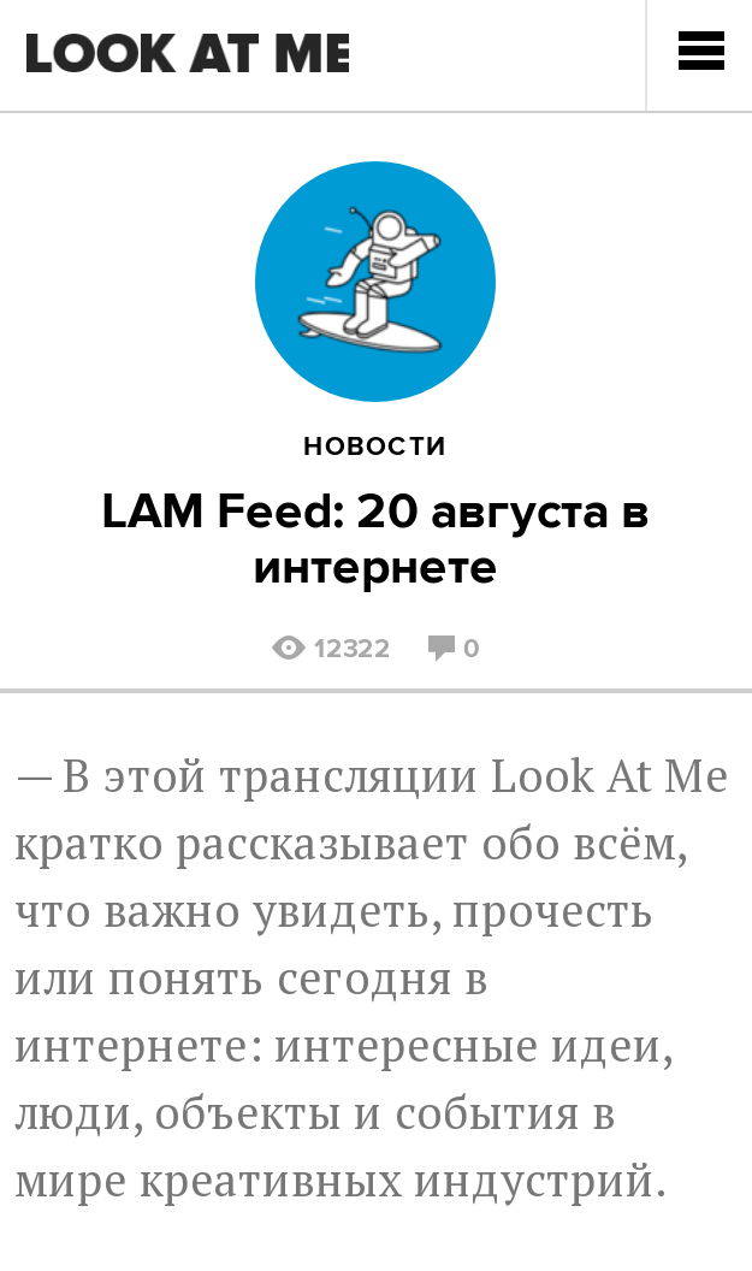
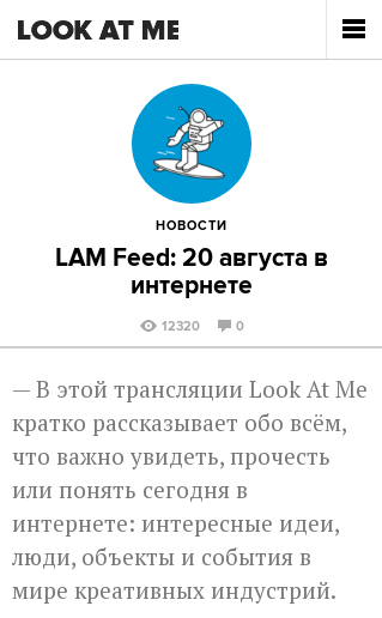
[314,633,391,667] 12322 -> [161,319,199,335] 12320

